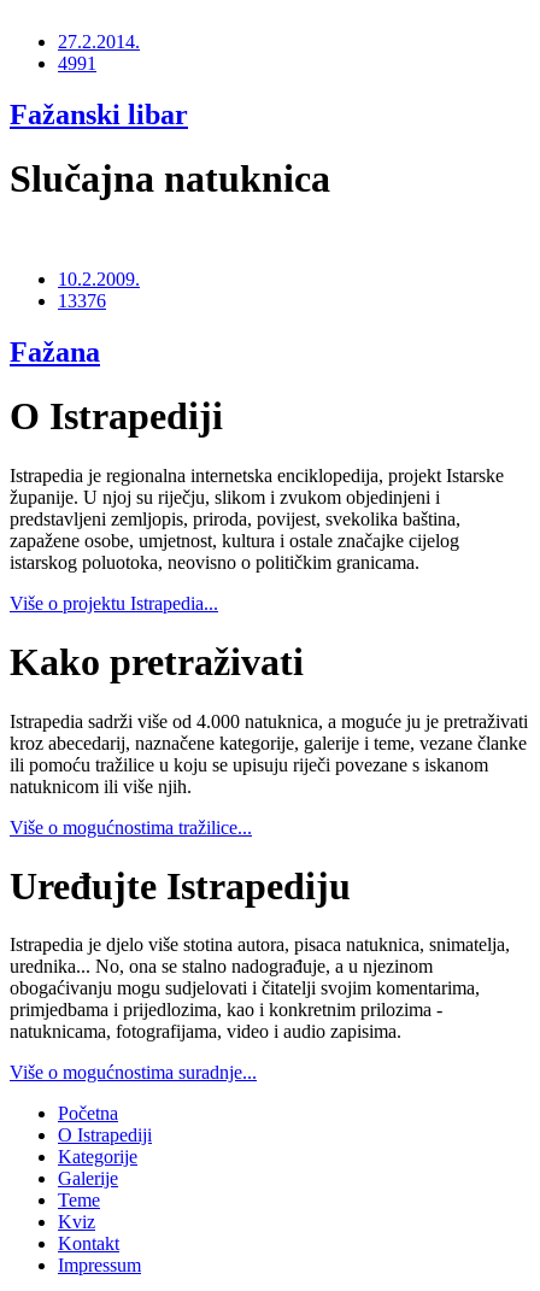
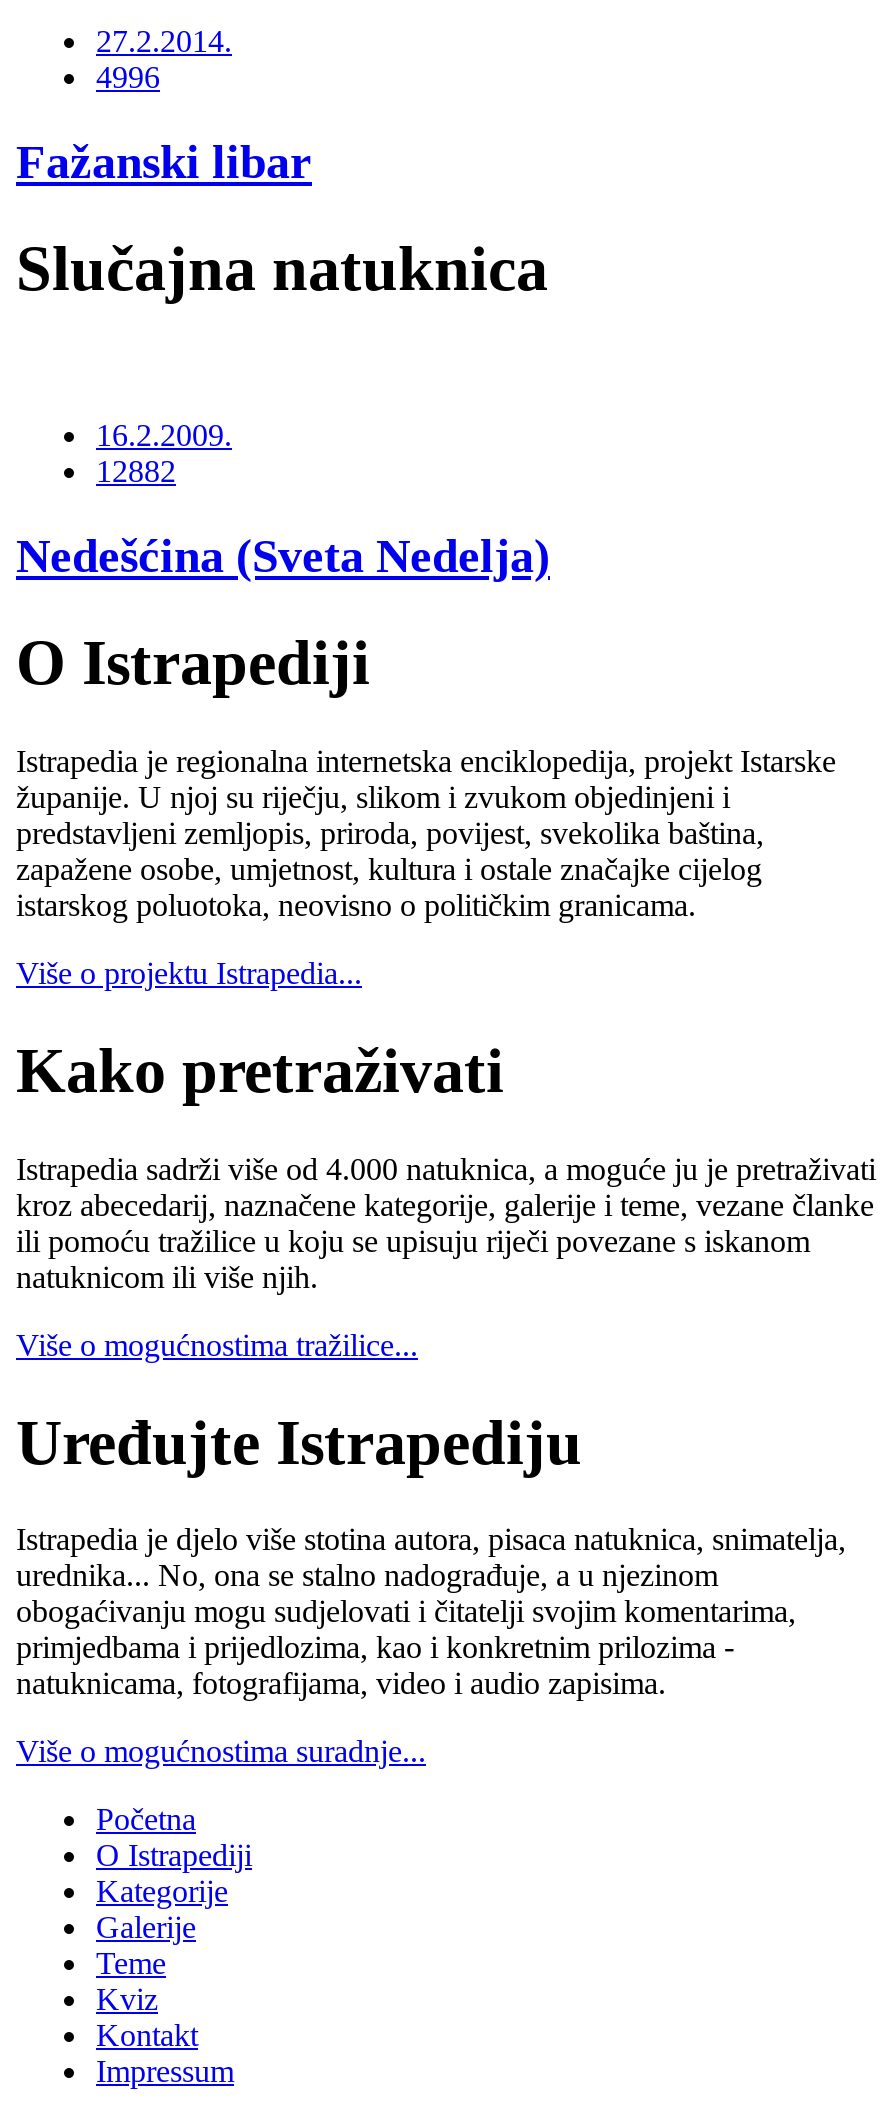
[58,53,96,74] 4991 -> [96,60,160,94] 4996
[58,269,140,311] 10.2.2009. | 13376 -> [96,418,232,488] 16.2.2009. | 12882
[10,336,100,367] Fažana -> [16,530,550,582] Nedešćina (Sveta Nedelja)

